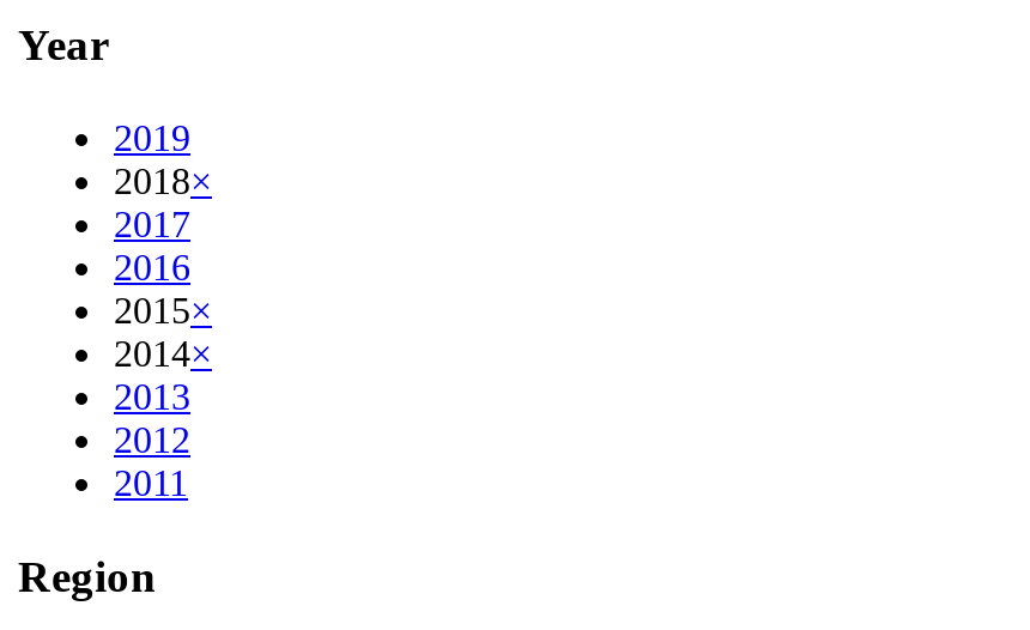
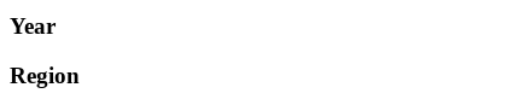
[114,117,212,503] 2019 | 2018× | 2017 | 2016 | 2015× | 2014× | 2013 | 2012 | 2011 -> none

